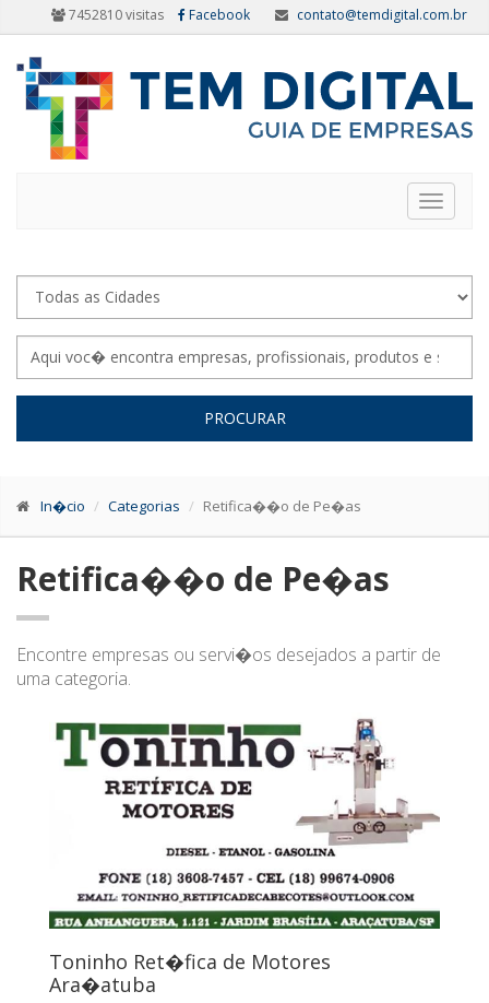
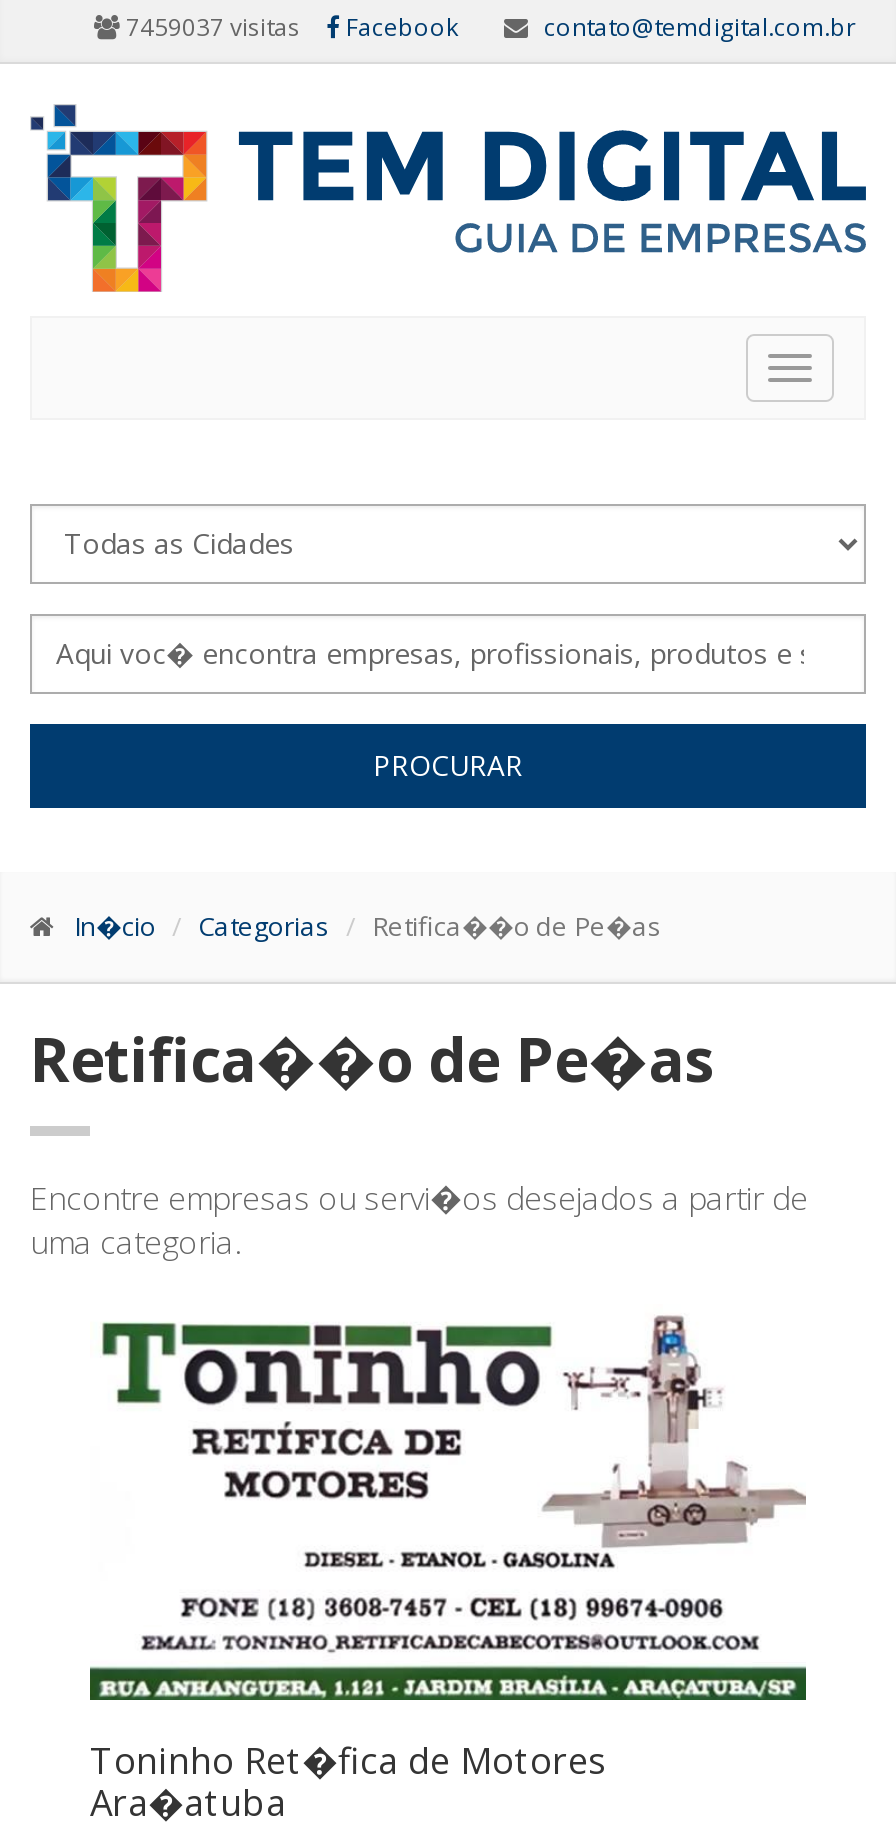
[65,5,250,24] 7452810 visitas Facebook -> [120,10,458,44] 7459037 visitas Facebook

